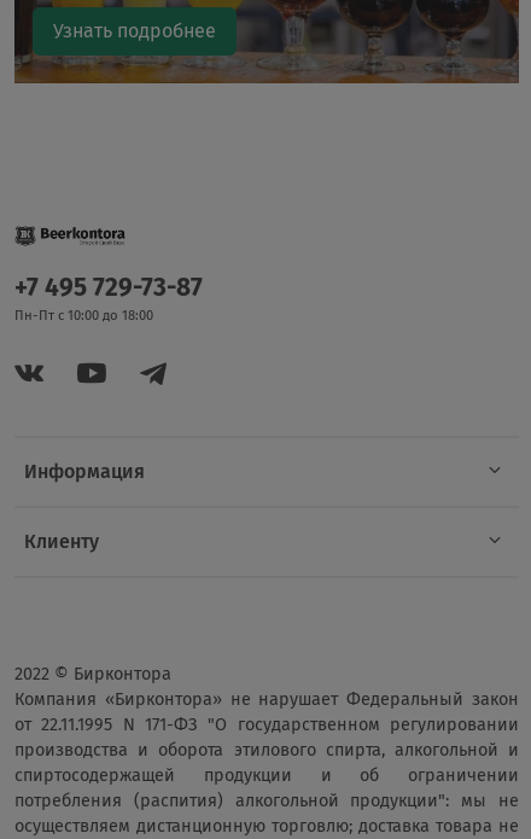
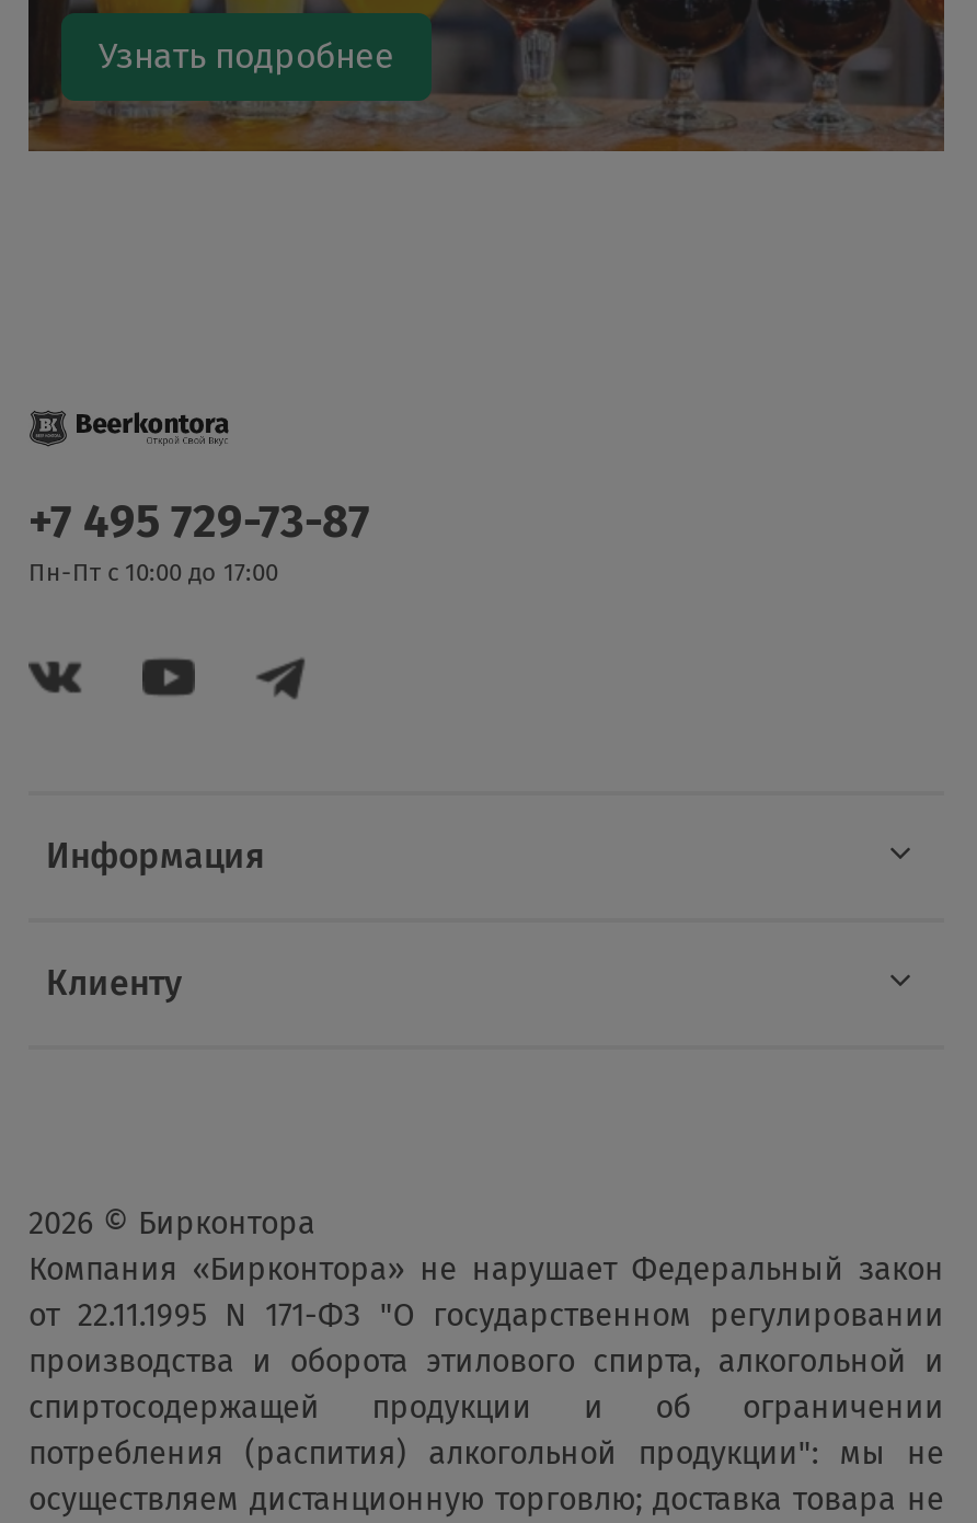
[14,308,153,324] Пн-Пт с 10:00 до 18:00 -> [28,559,278,588] Пн-Пт с 10:00 до 17:00
[14,664,171,684] 2022 © Бирконтора -> [28,1205,315,1242] 2026 © Бирконтора

